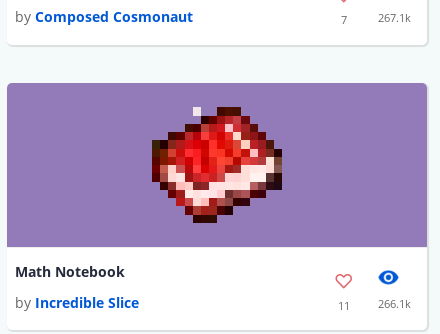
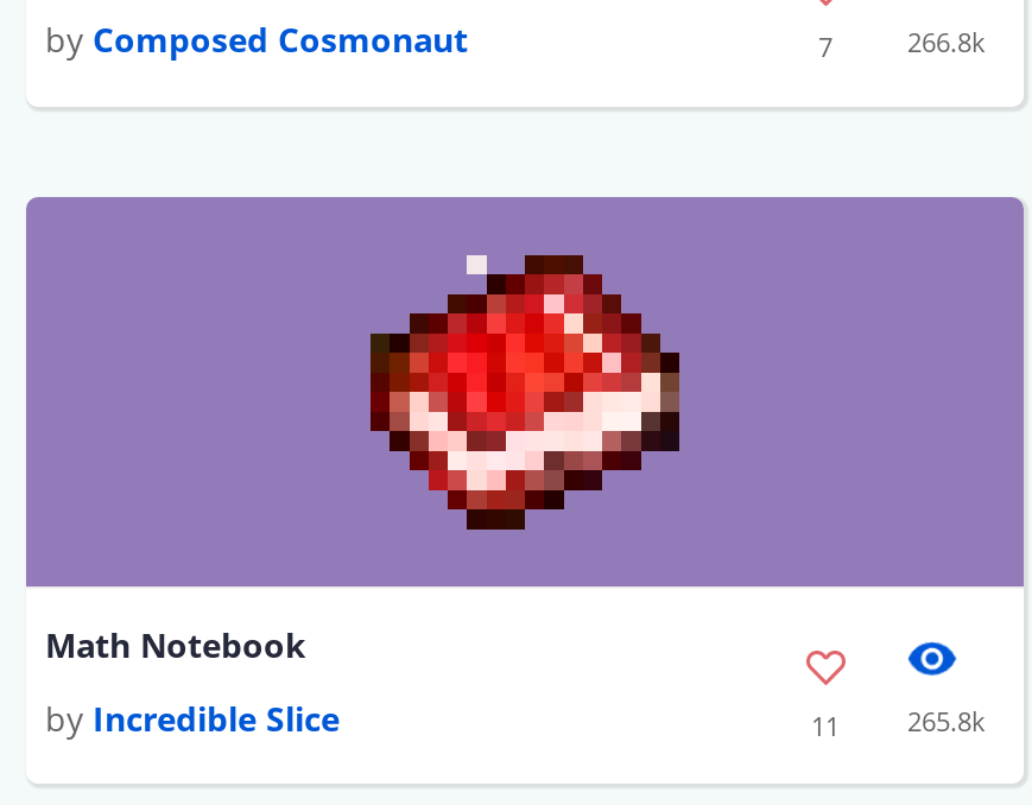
[378,10,411,25] 267.1k -> [907,25,986,60] 266.8k
[337,296,411,313] 11 266.1k -> [811,703,986,743] 11 265.8k

